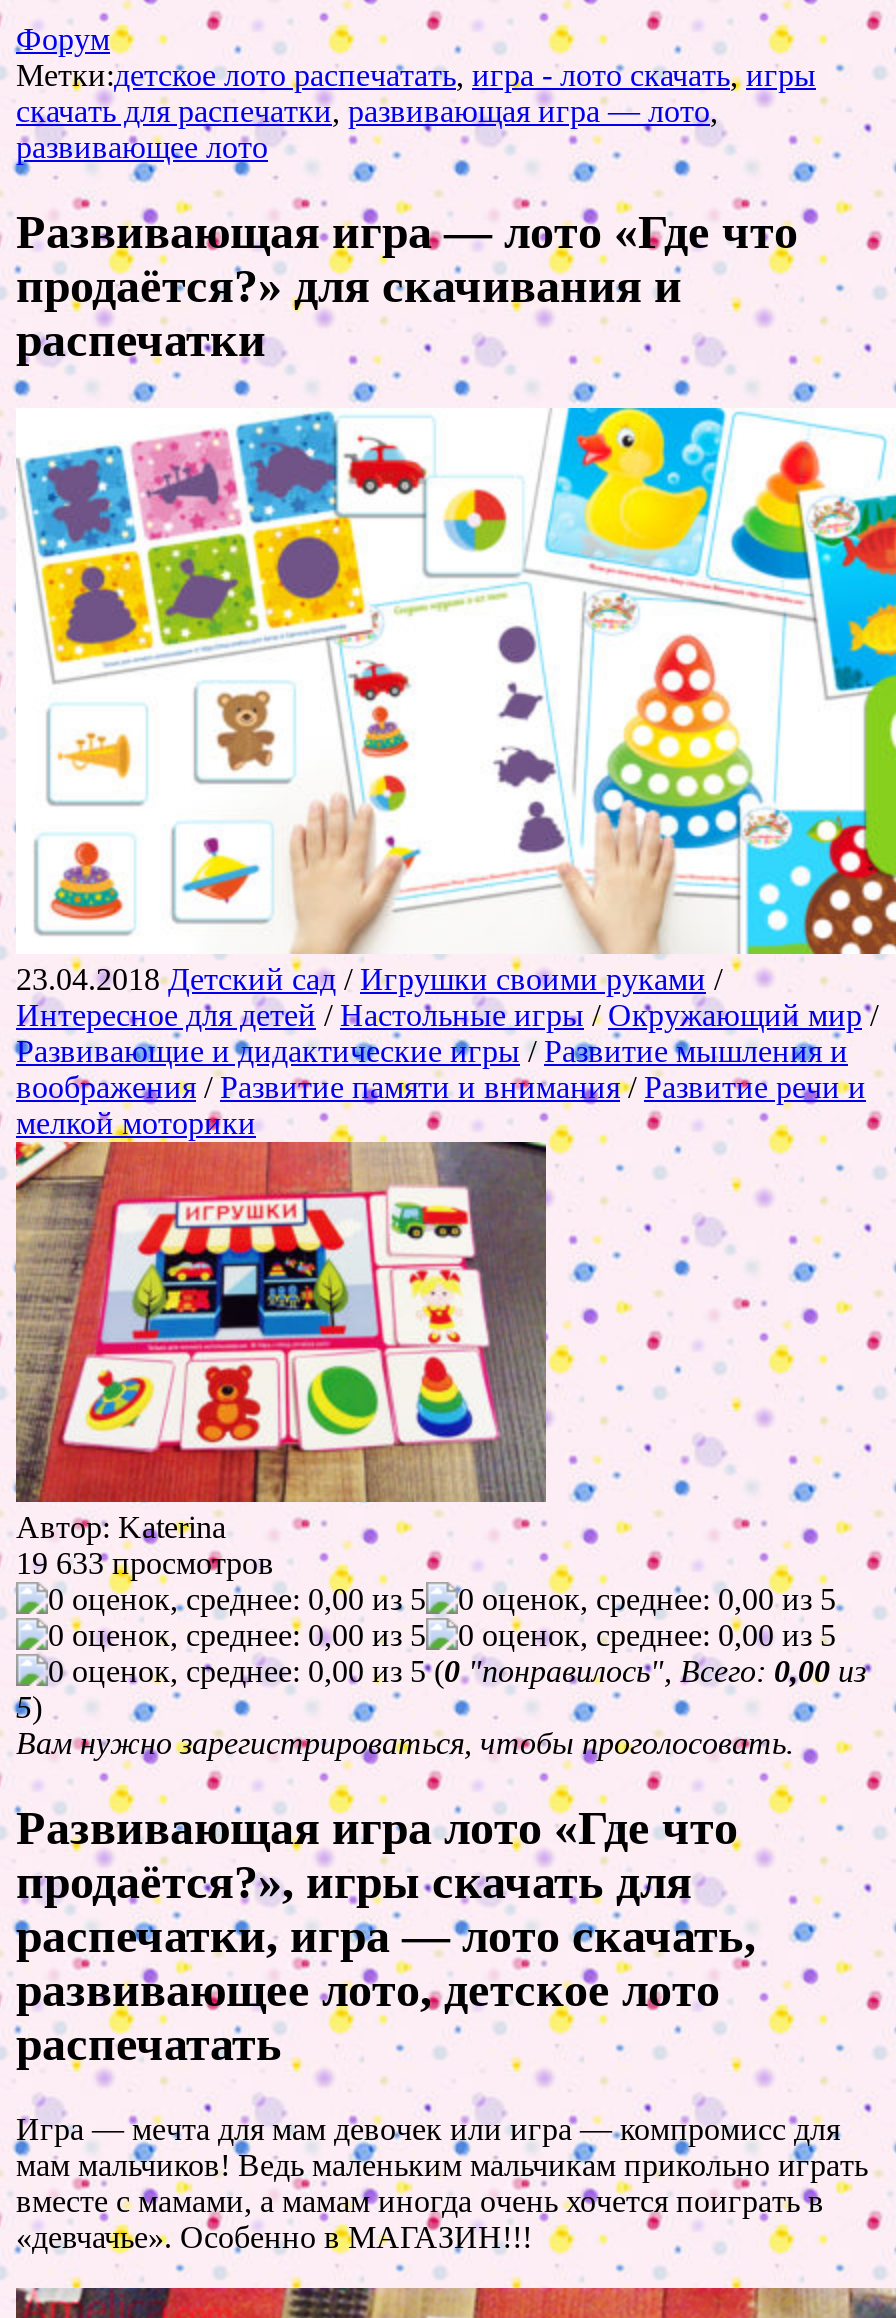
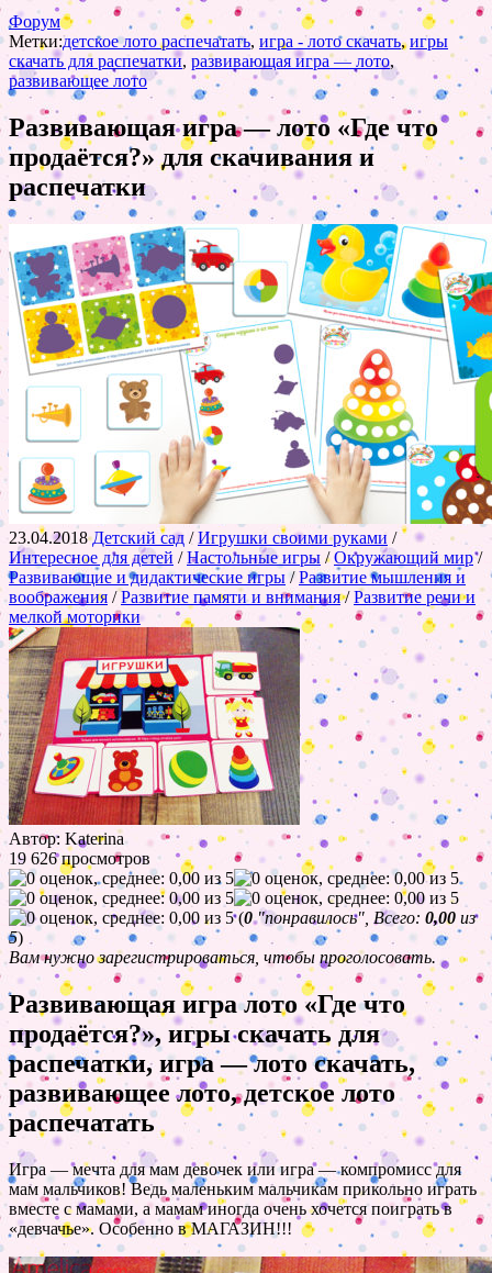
[16,1546,274,1580] 19 633 просмотров -> [9,849,150,867] 19 626 просмотров

